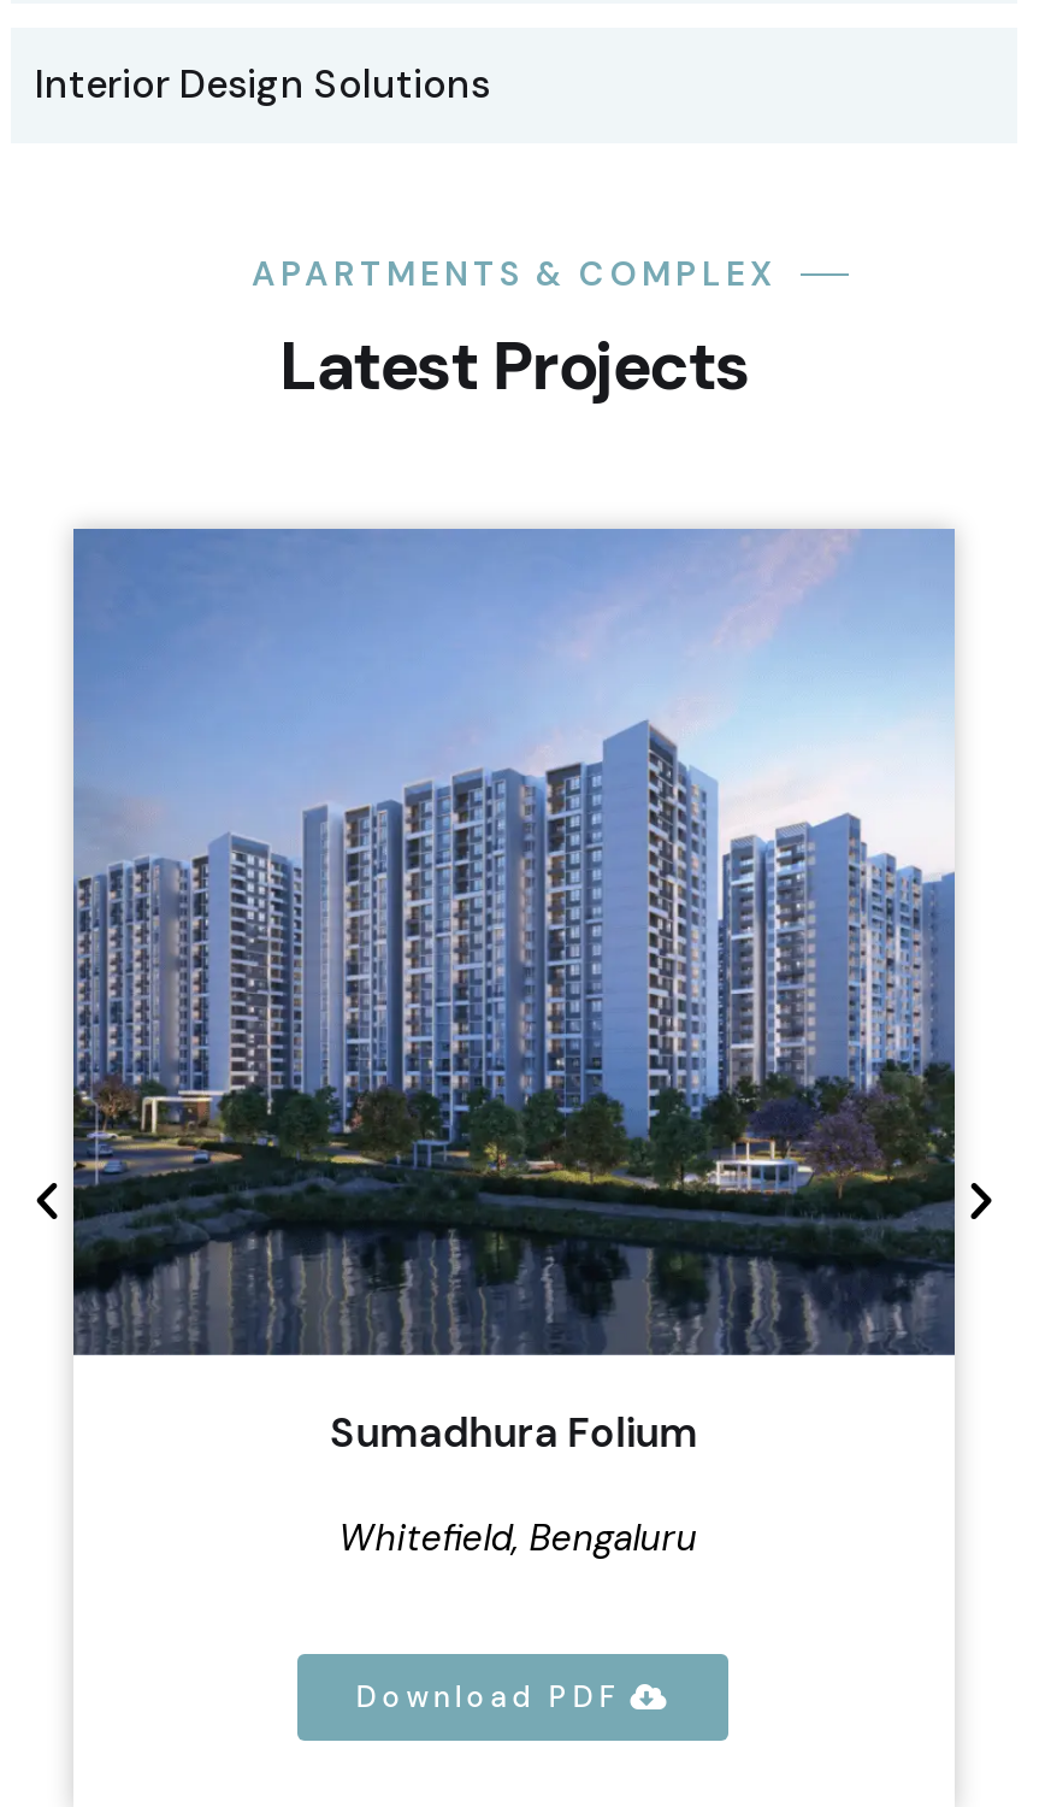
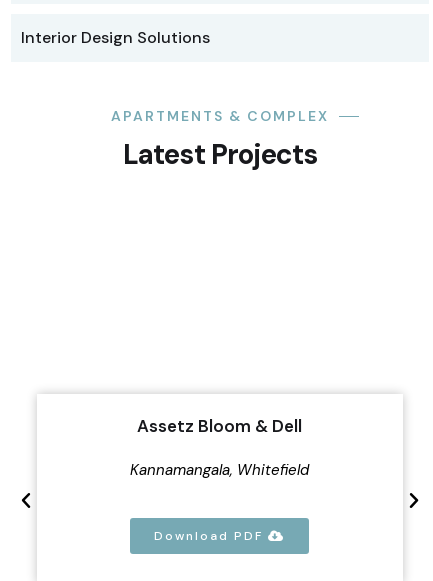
[69,526,960,1355] [image] -> none
[329,1406,698,1459] Sumadhura Folium -> [137,414,302,436] Assetz Bloom & Dell
[329,1514,698,1562] Whitefield, Bengaluru -> [130,459,309,479] Kannamangala, Whitefield

